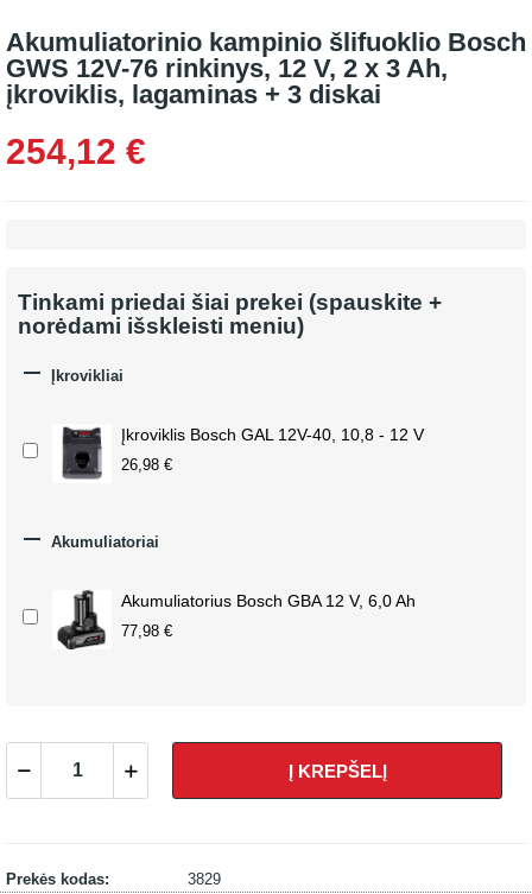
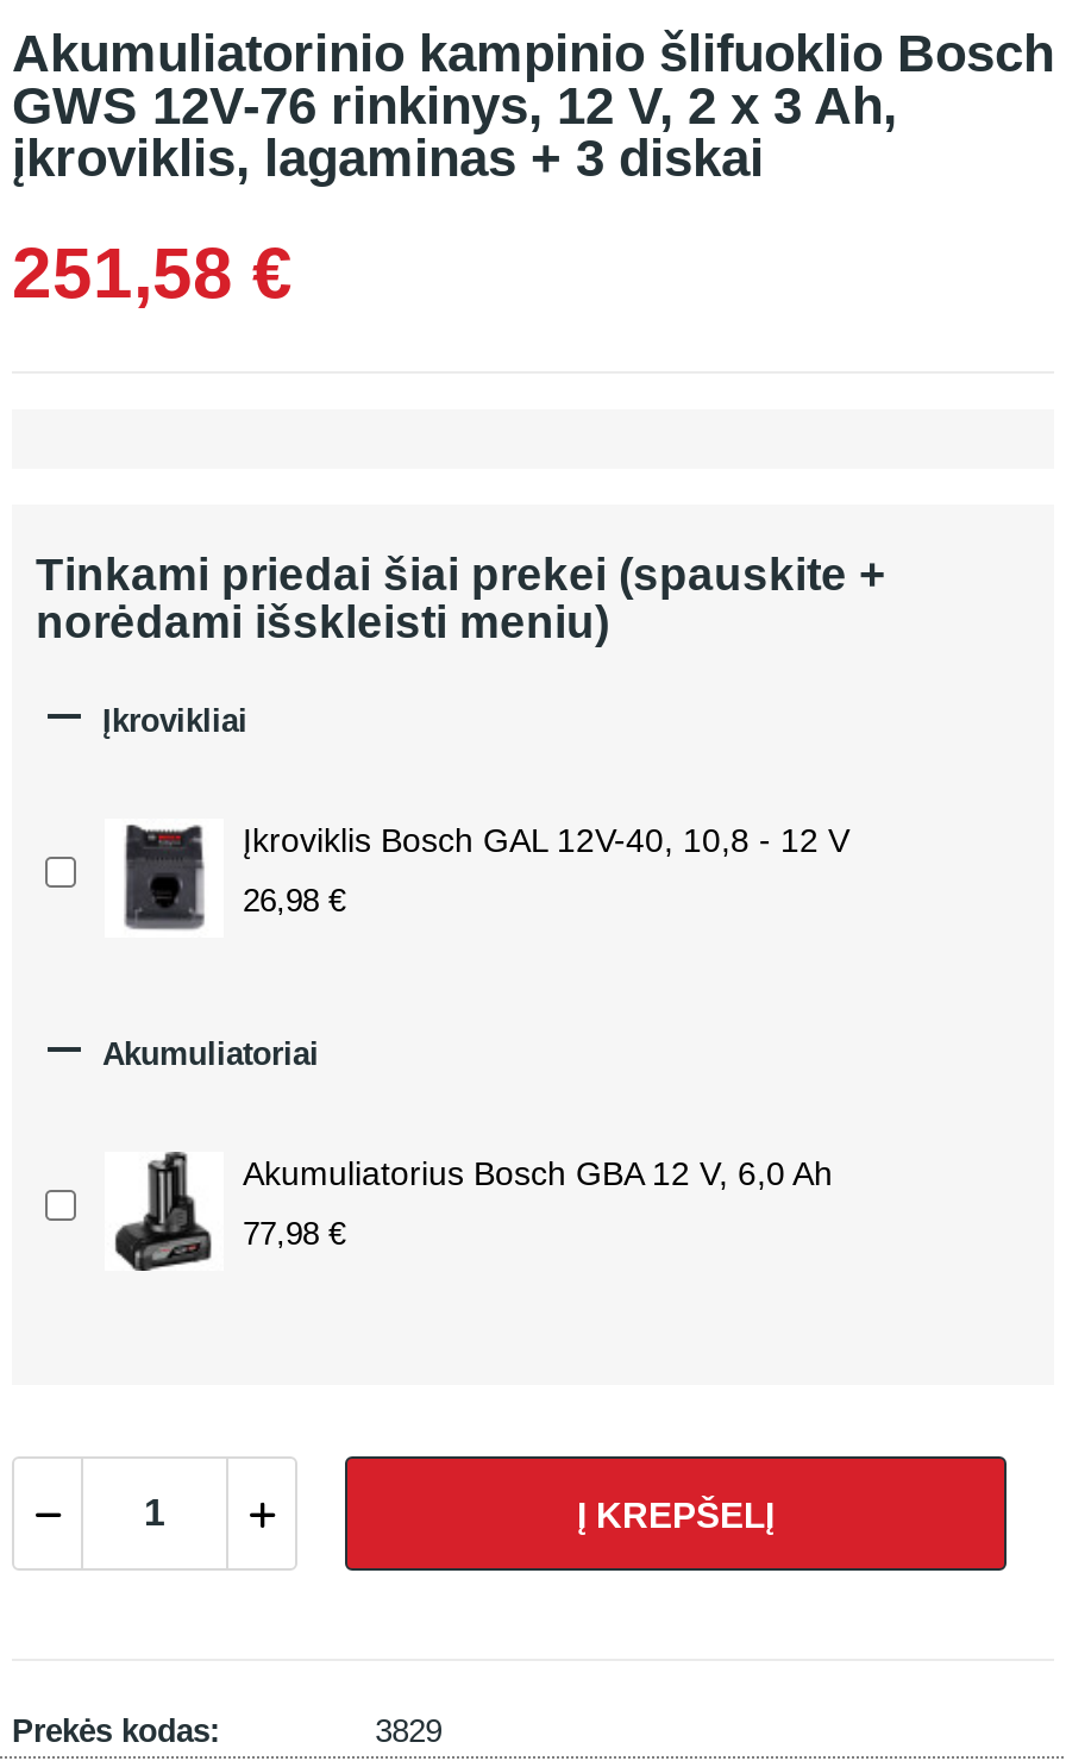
[6,132,146,171] 254,12 € -> [12,233,293,312] 251,58 €

